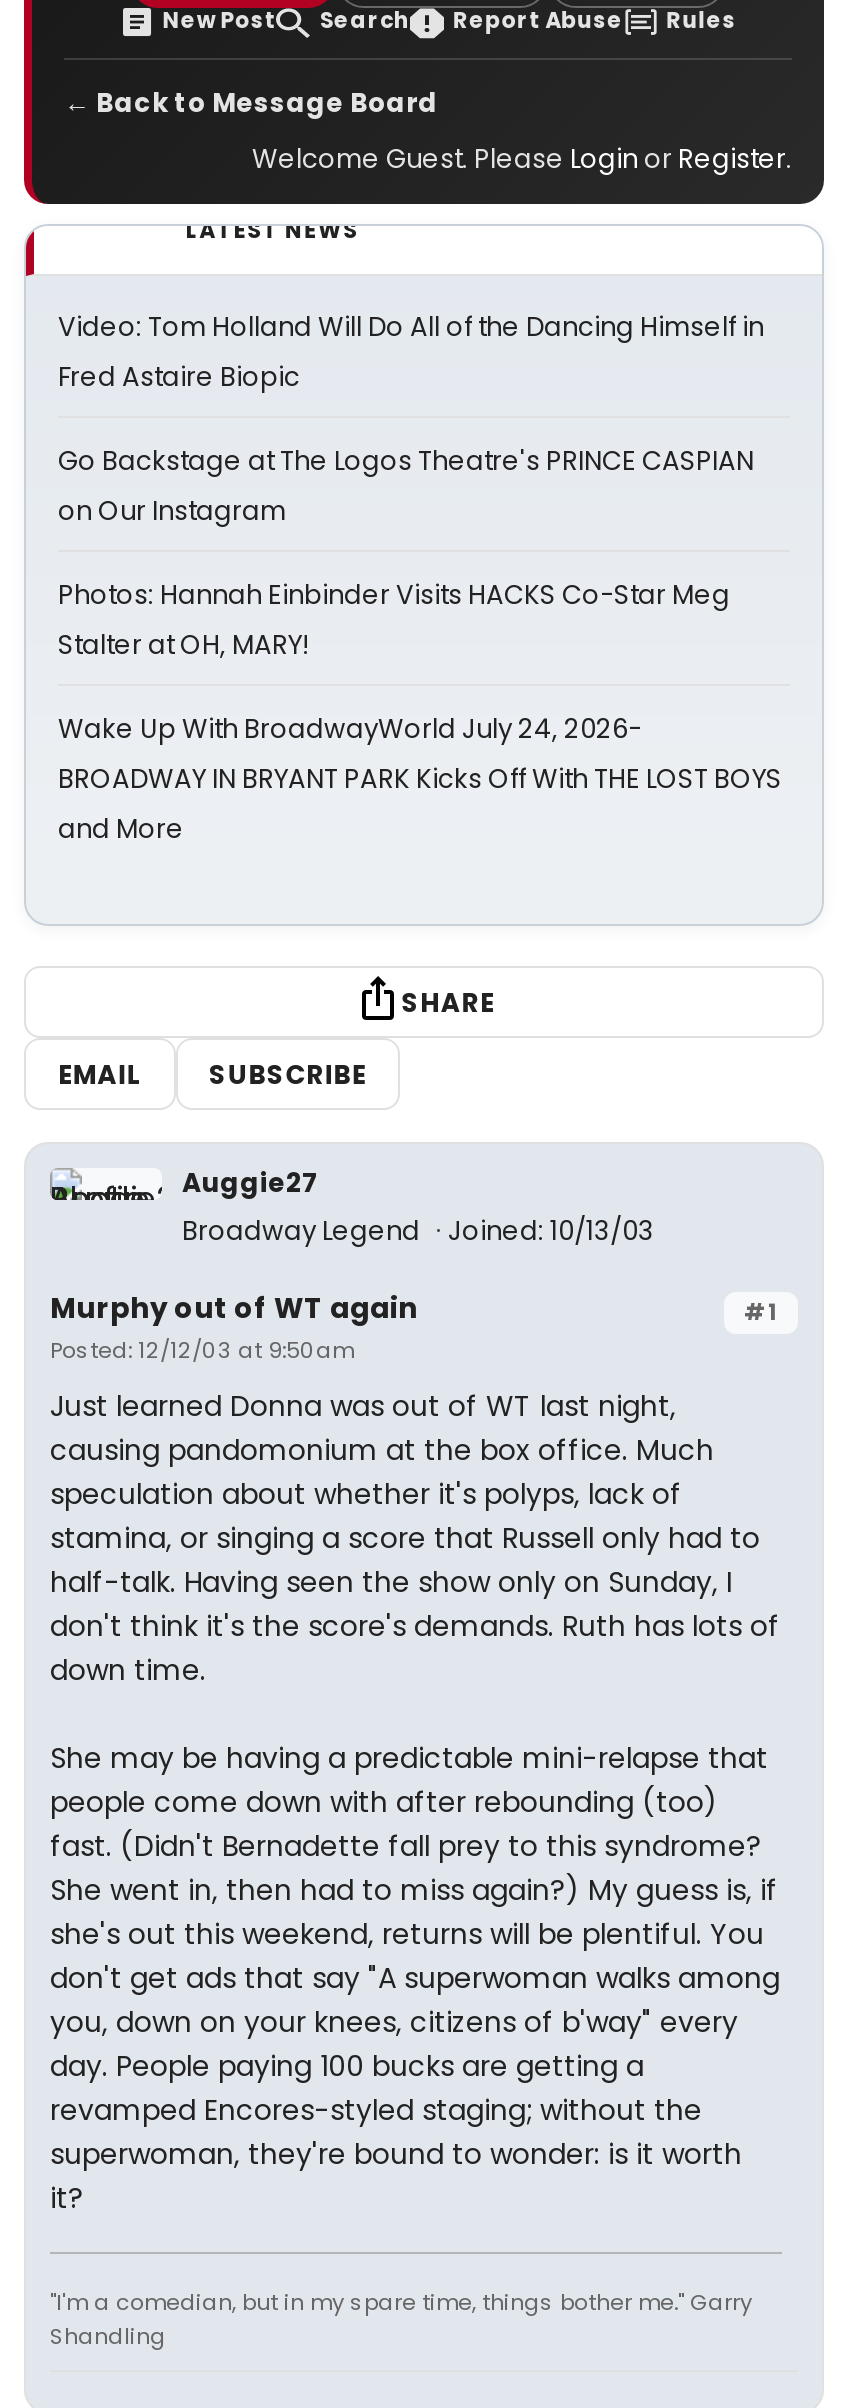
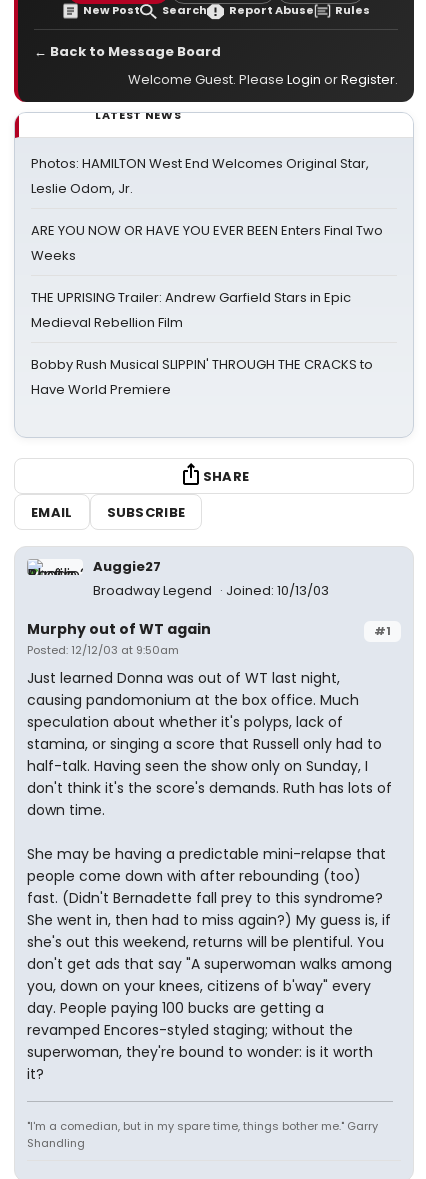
[58,308,764,396] Video: Tom Holland Will Do All of the Dancing Himself in | Fred Astaire Biopic -> [31,154,369,198] Photos: HAMILTON West End Welcomes Original Star, | Leslie Odom, Jr.
[58,442,754,530] Go Backstage at The Logos Theatre's PRINCE CASPIAN | on Our Instagram -> [31,221,383,265] ARE YOU NOW OR HAVE YOU EVER BEEN Enters Final Two | Weeks
[58,576,730,664] Photos: Hannah Einbinder Visits HACKS Co-Star Meg | Stalter at OH, MARY! -> [31,288,351,332] THE UPRISING Trailer: Andrew Garfield Stars in Epic | Medieval Rebellion Film
[58,710,782,848] Wake Up With BroadwayWorld July 24, 2026- | BROADWAY IN BRYANT PARK Kicks Off With THE LOST BOYS | and More -> [31,355,373,399] Bobby Rush Musical SLIPPIN' THROUGH THE CRACKS to | Have World Premiere

